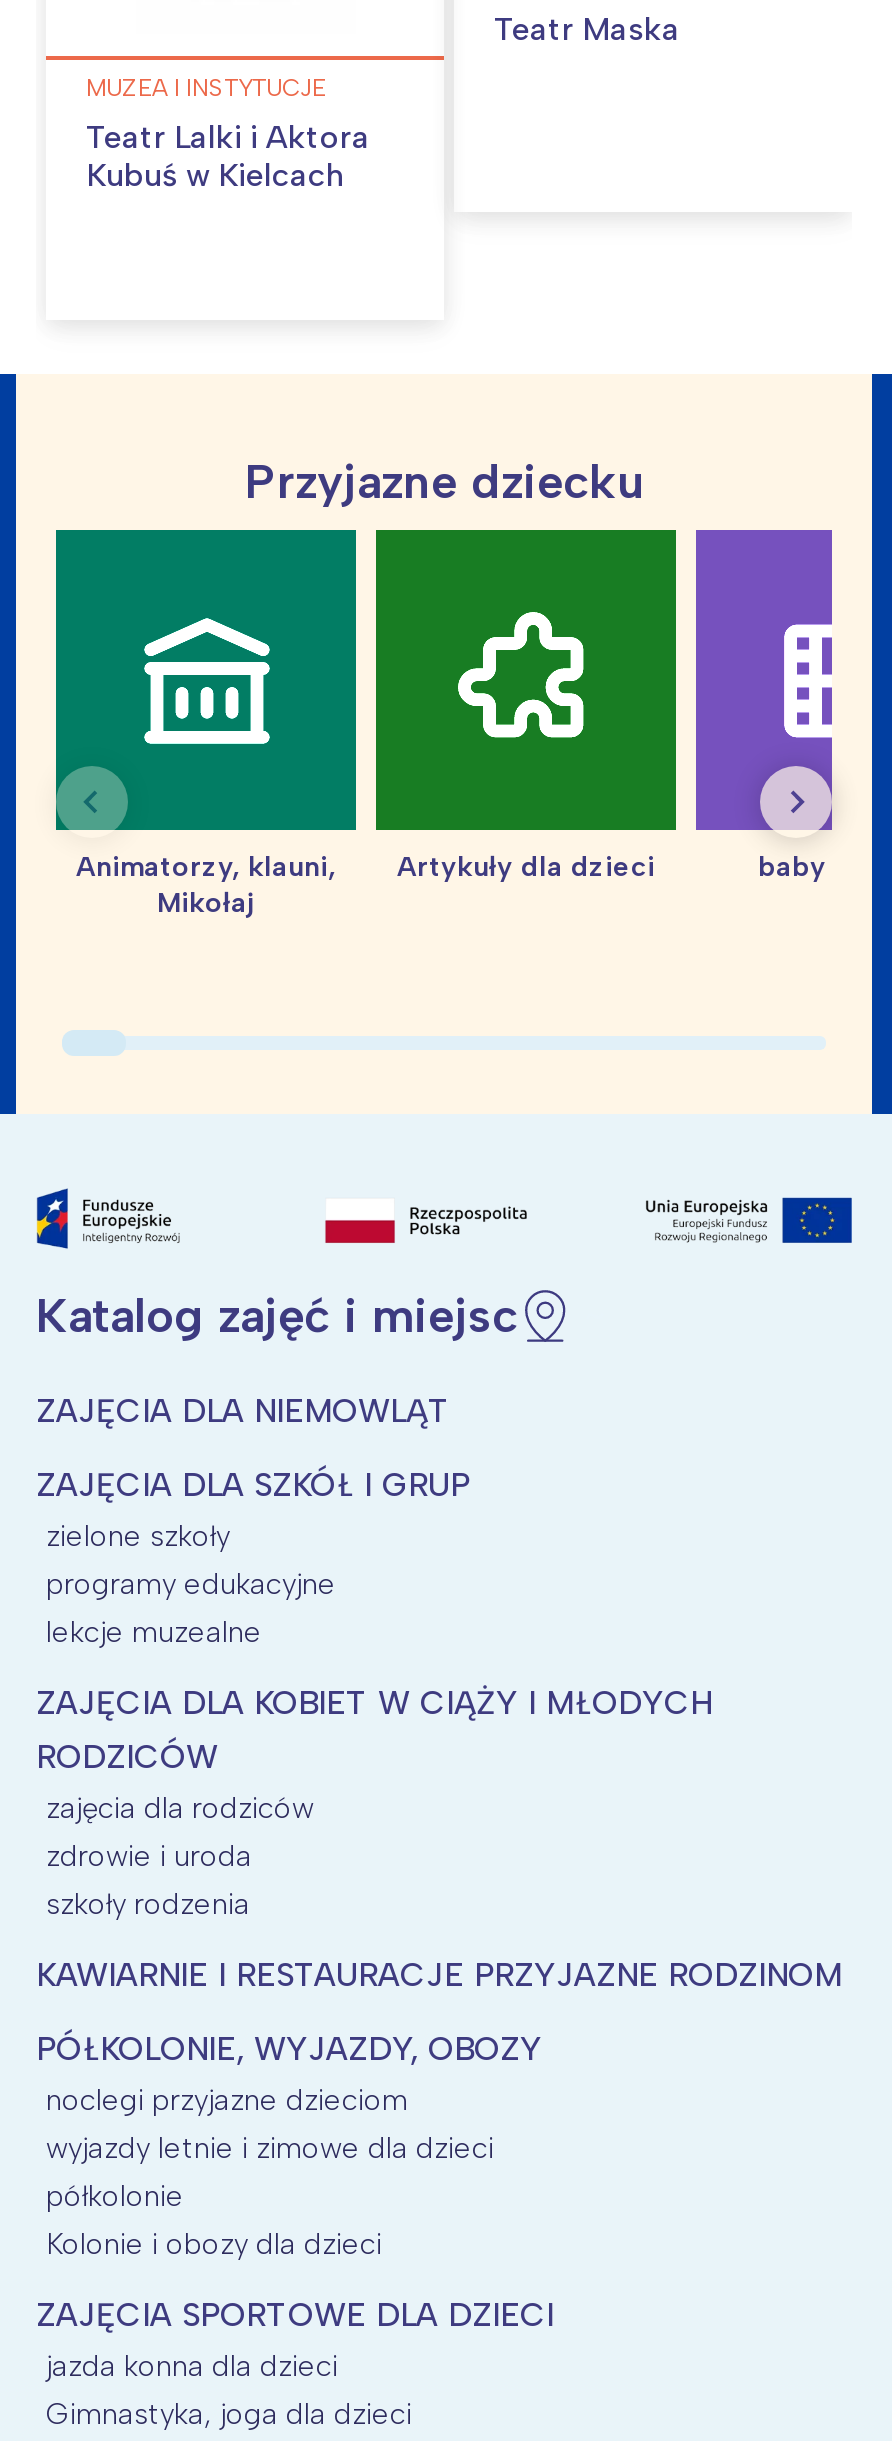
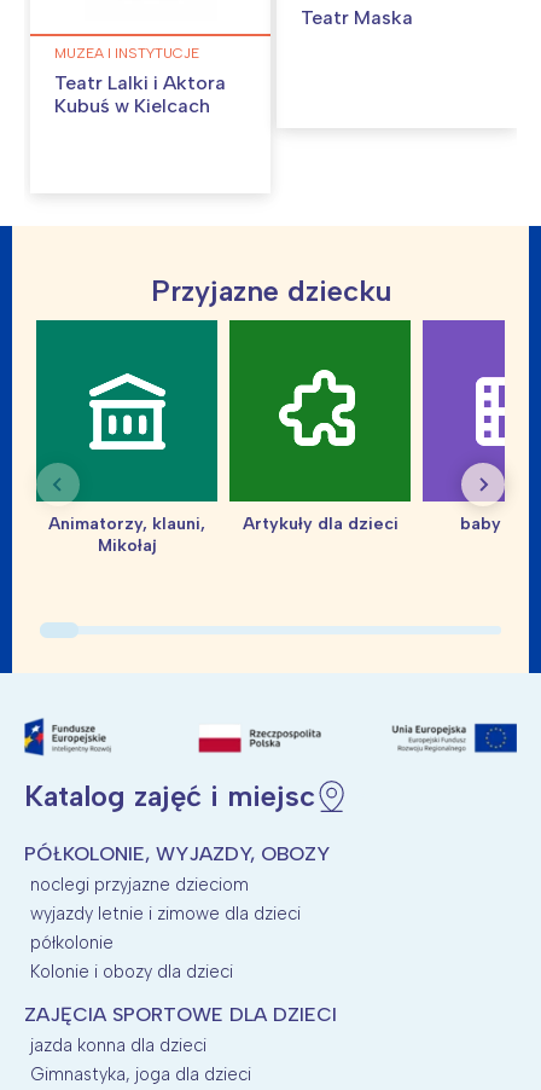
[36,1393,842,1995] ZAJĘCIA DLA NIEMOWLĄT | ZAJĘCIA DLA SZKÓŁ I GRUP | zielone szkoły | programy edukacyjne | lekcje muzealne | ZAJĘCIA DLA KOBIET W CIĄŻY I MŁODYCH | RODZICÓW | zajęcia dla rodziców | zdrowie i uroda | szkoły rodzenia | KAWIARNIE I RESTAURACJE PRZYJAZNE RODZINOM -> none

